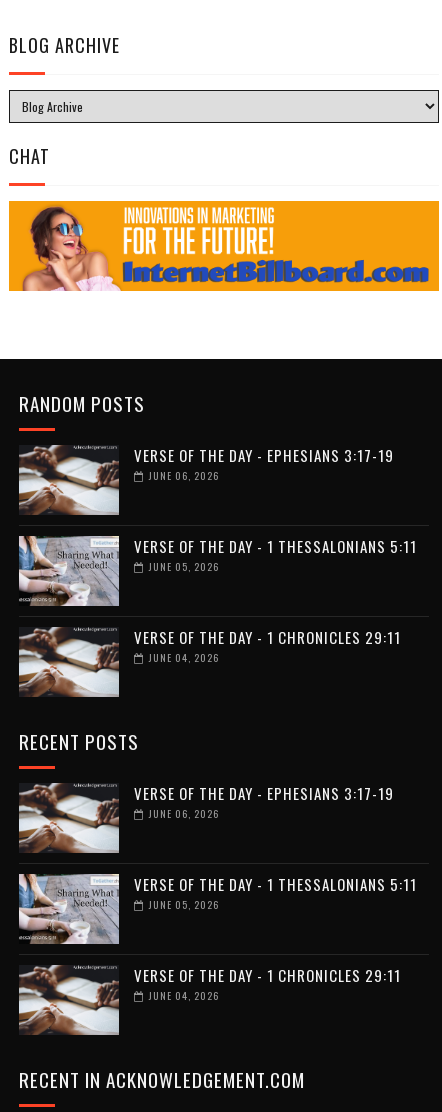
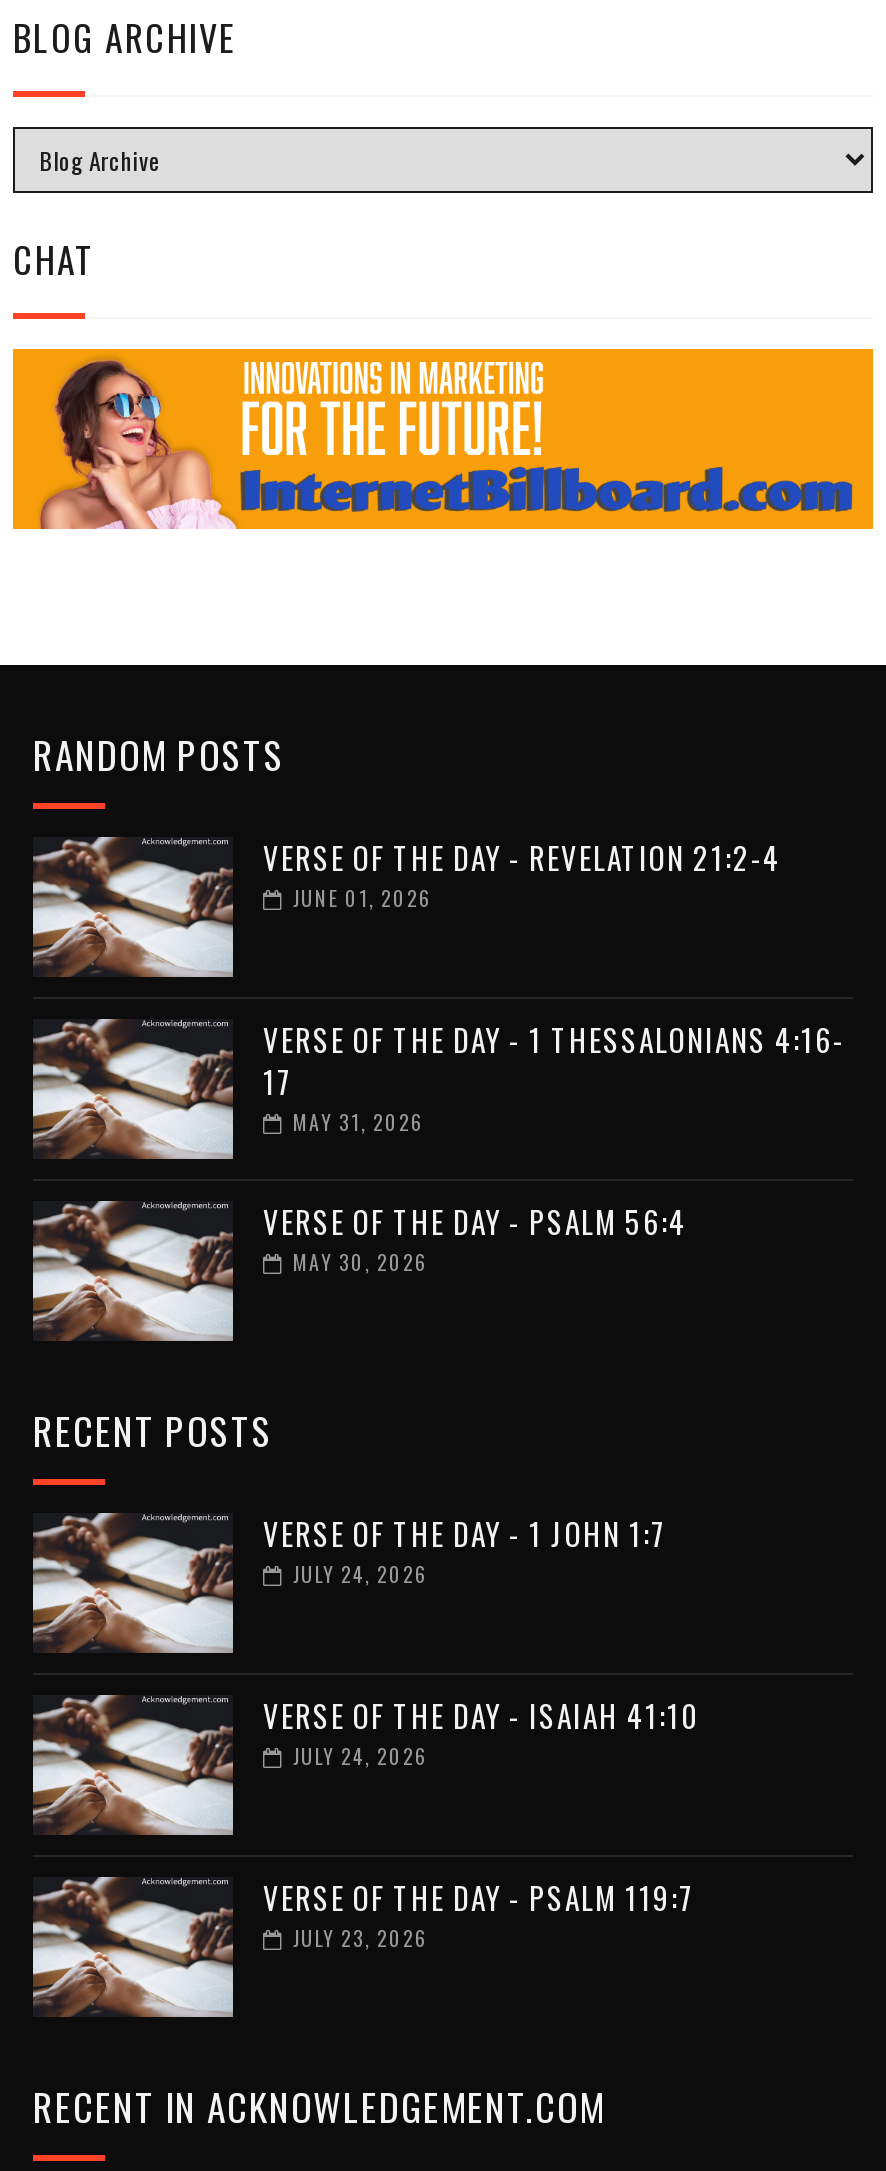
[134,444,394,483] VERSE OF THE DAY - EPHESIANS 3:17-19 | JUNE 06, 2026 -> [263,834,781,912] VERSE OF THE DAY - REVELATION 21:2-4 | JUNE 01, 2026
[18,535,417,607] [image] | VERSE OF THE DAY - 1 THESSALONIANS 5:11 | JUNE 05, 2026 -> [31,1016,845,1161] [image] | VERSE OF THE DAY - 1 THESSALONIANS 4:16- | 17 | MAY 31, 2026
[134,626,401,665] VERSE OF THE DAY - 1 CHRONICLES 29:11 | JUNE 04, 2026 -> [263,1198,687,1276] VERSE OF THE DAY - PSALM 56:4 | MAY 30, 2026
[134,782,394,821] VERSE OF THE DAY - EPHESIANS 3:17-19 | JUNE 06, 2026 -> [263,1510,667,1588] VERSE OF THE DAY - 1 JOHN 1:7 | JULY 24, 2026
[18,873,417,945] [image] | VERSE OF THE DAY - 1 THESSALONIANS 5:11 | JUNE 05, 2026 -> [31,1692,699,1837] [image] | VERSE OF THE DAY - ISAIAH 41:10 | JULY 24, 2026
[134,964,401,1003] VERSE OF THE DAY - 1 CHRONICLES 29:11 | JUNE 04, 2026 -> [263,1874,695,1952] VERSE OF THE DAY - PSALM 119:7 | JULY 23, 2026

